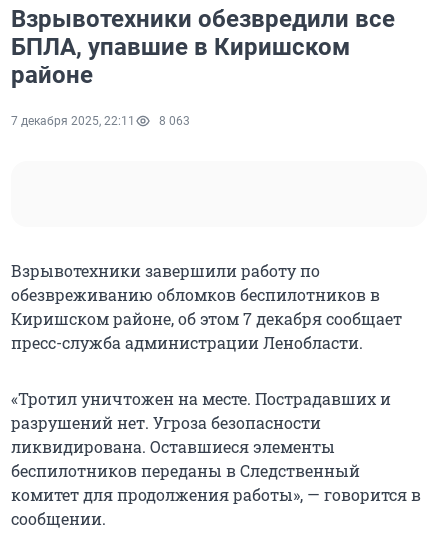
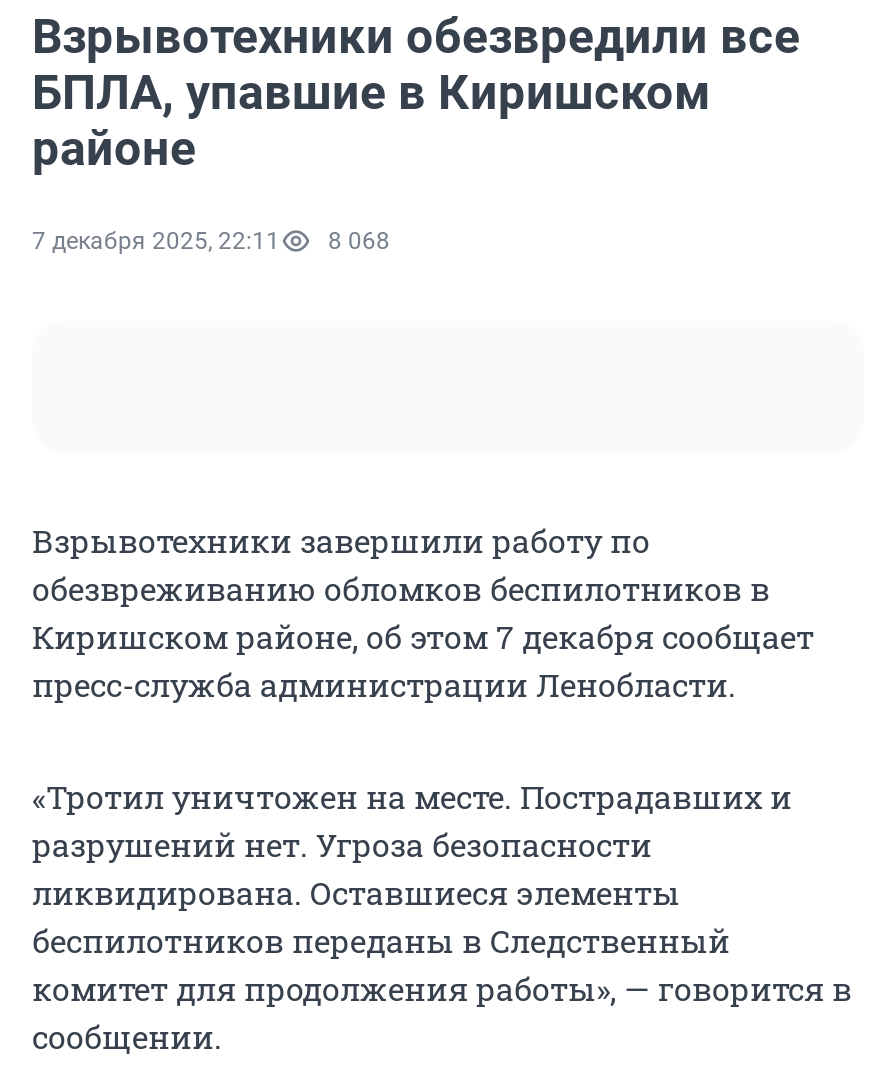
[11,114,190,128] 7 декабря 2025, 22:11 8 063 -> [32,227,390,255] 7 декабря 2025, 22:11 8 068

